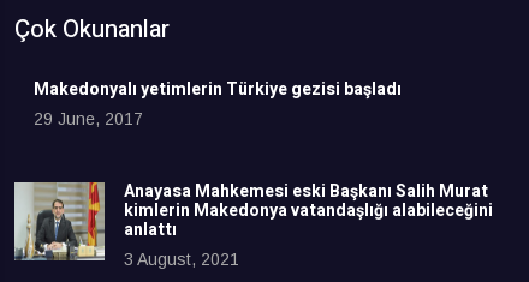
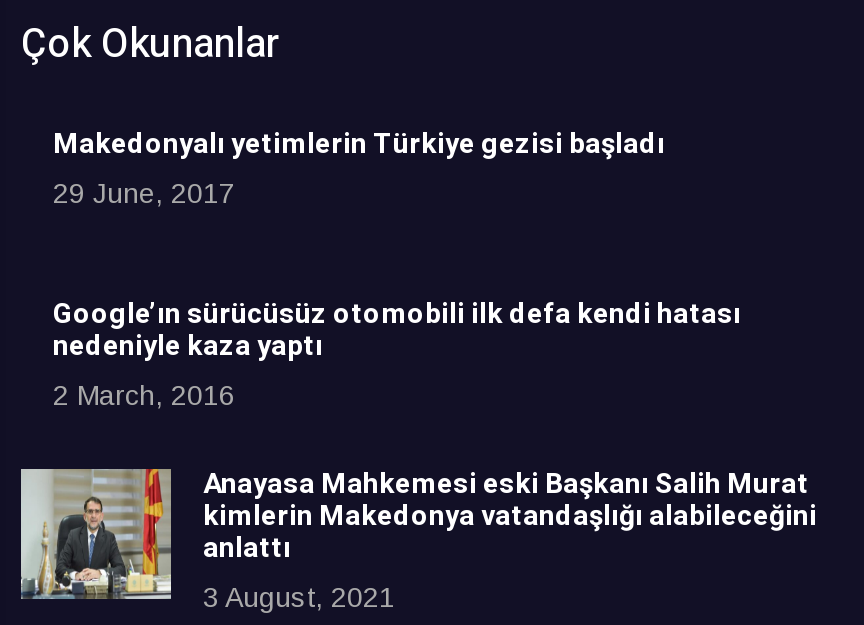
none -> [53,294,741,412] Google’ın sürücüsüz otomobili ilk defa kendi hatası | nedeniyle kaza yaptı | 2 March, 2016

